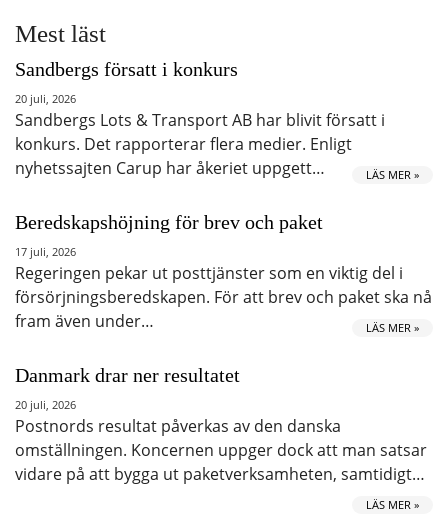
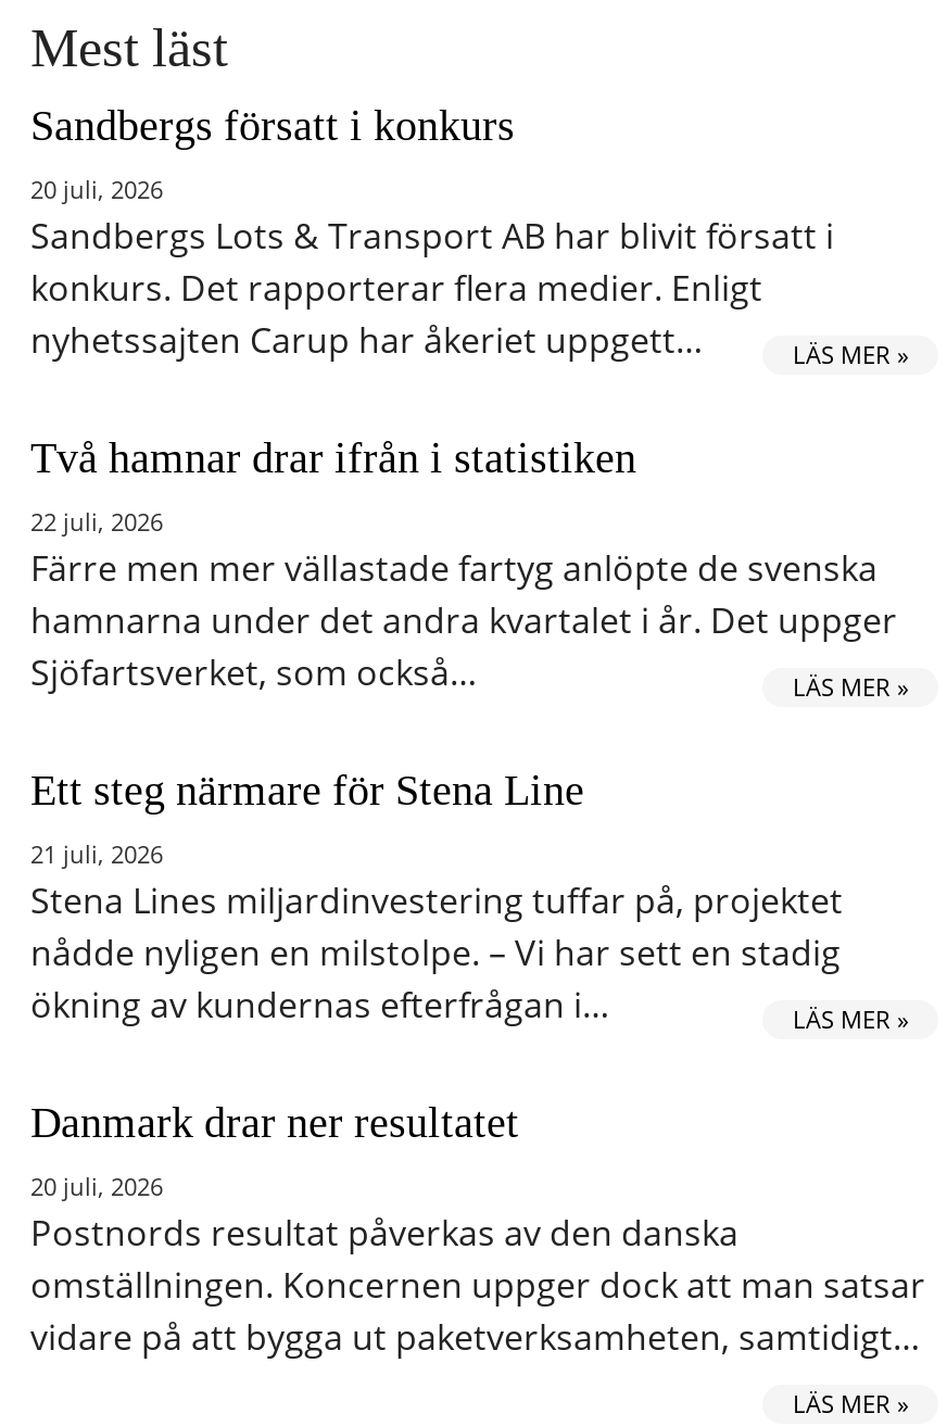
[15,211,432,332] Beredskapshöjning för brev och paket | 17 juli, 2026 | Regeringen pekar ut posttjänster som en viktig del i | försörjningsberedskapen. För att brev och paket ska nå | fram även under… -> [30,433,908,1029] Två hamnar drar ifrån i statistiken | 22 juli, 2026 | Färre men mer vällastade fartyg anlöpte de svenska | hamnarna under det andra kvartalet i år. Det uppger | Sjöfartsverket, som också… | LÄS MER » | Ett steg närmare för Stena Line | 21 juli, 2026 | Stena Lines miljardinvestering tuffar på, projektet | nådde nyligen en milstolpe. – Vi har sett en stadig | ökning av kundernas efterfrågan i…

